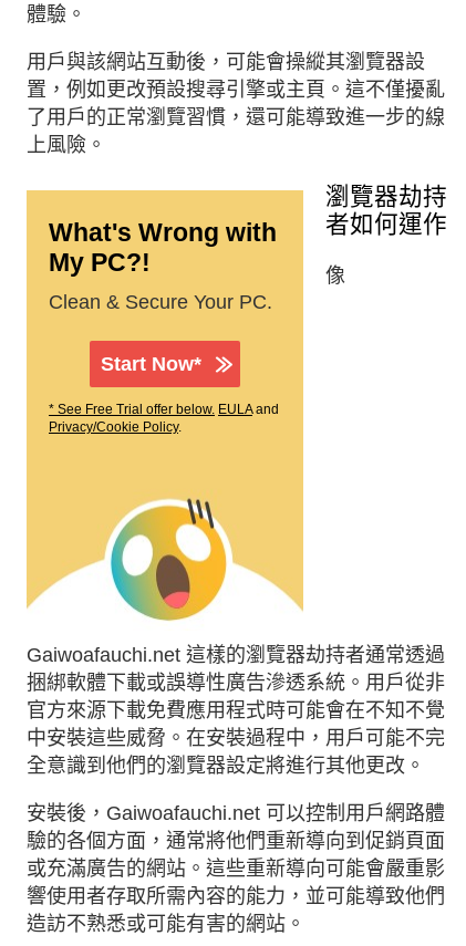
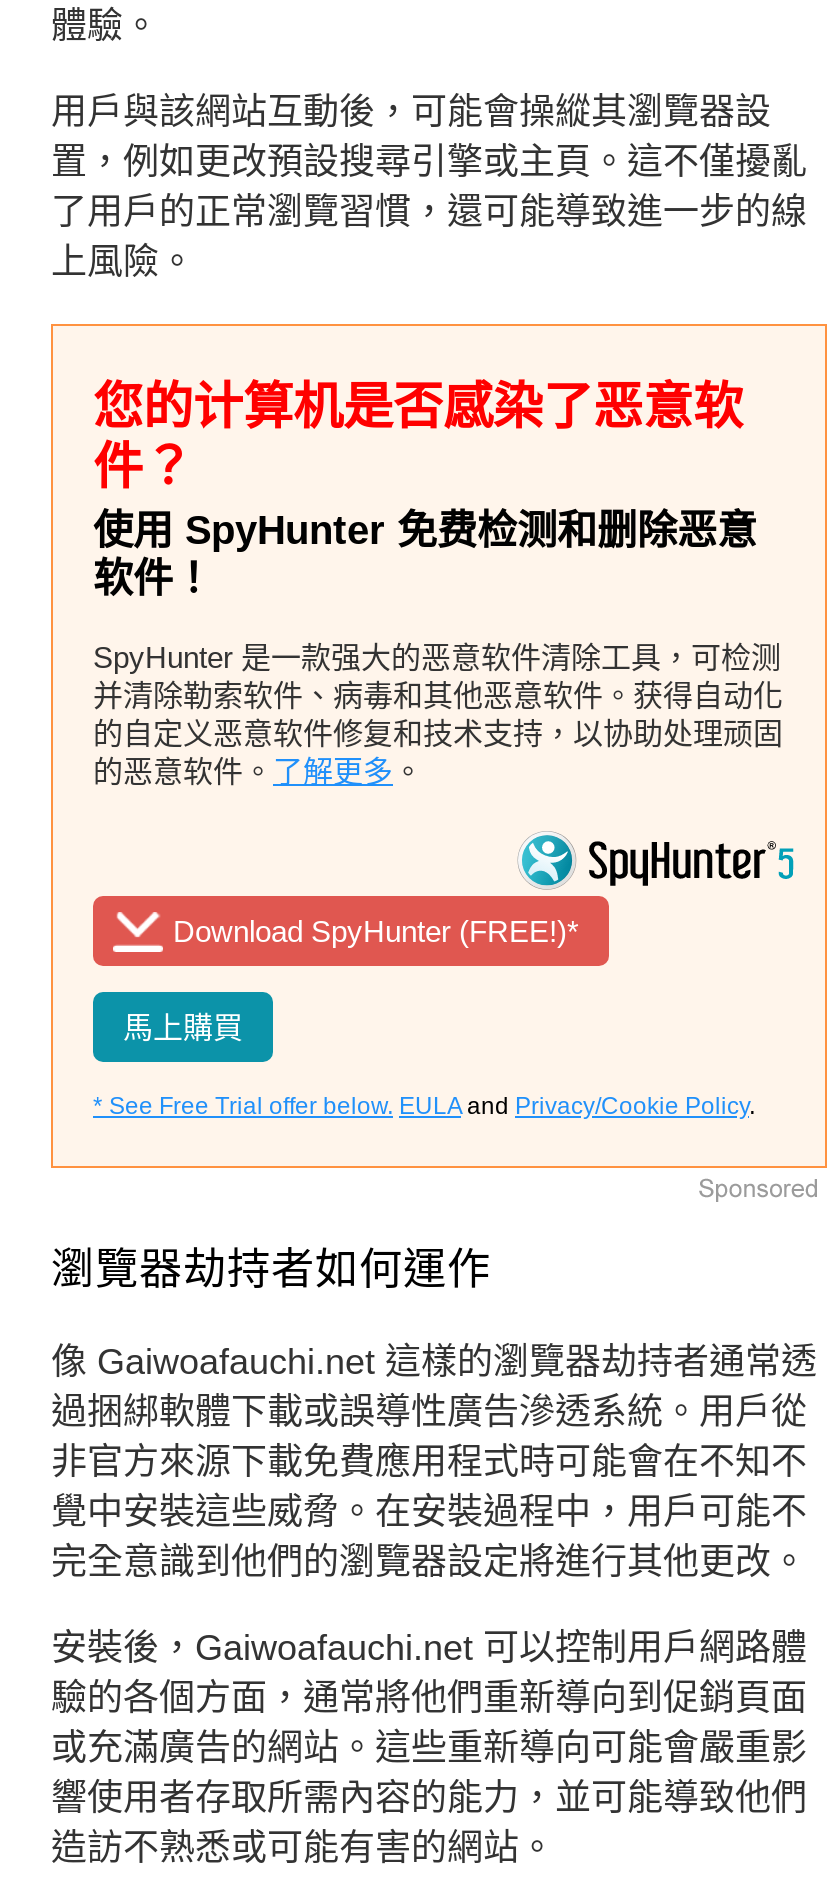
[27,179,303,595] [image] | What's Wrong with | My PC?! -> [49,322,795,1148] [image] | 您的计算机是否感染了恶意软 | 件？ | 使用 SpyHunter 免费检测和删除恶意 | 软件！
[325,183,447,238] 瀏覽器劫持 | 者如何運作 -> [93,1092,755,1120] * See Free Trial offer below. EULA and Privacy/Cookie Policy.
[325,264,345,287] 像 -> [51,1245,491,1295] 瀏覽器劫持者如何運作
[49,291,272,313] Clean & Secure Your PC. -> [93,640,783,788] SpyHunter 是一款强大的恶意软件清除工具，可检测 | 并清除勒索软件、病毒和其他恶意软件。获得自动化 | 的自定义恶意软件修复和技术支持，以协助处理顽固 | 的恶意软件。了解更多。
[101,353,201,375] Start Now* -> [173,914,579,948] Download SpyHunter (FREE!)*
[49,401,279,435] * See Free Trial offer below. EULAand | Privacy/Cookie Policy. -> [123,1010,243,1044] 馬上購買
[27,644,445,776] Gaiwoafauchi.net 這樣的瀏覽器劫持者通常透過 | 捆綁軟體下載或誤導性廣告滲透系統。用戶從非 | 官方來源下載免費應用程式時可能會在不知不覺 | 中安裝這些威脅。在安裝過程中，用戶可能不完 | 全意識到他們的瀏覽器設定將進行其他更改。 -> [51,1342,817,1582] 像 Gaiwoafauchi.net 這樣的瀏覽器劫持者通常透 | 過捆綁軟體下載或誤導性廣告滲透系統。用戶從 | 非官方來源下載免費應用程式時可能會在不知不 | 覺中安裝這些威脅。在安裝過程中，用戶可能不 | 完全意識到他們的瀏覽器設定將進行其他更改。

